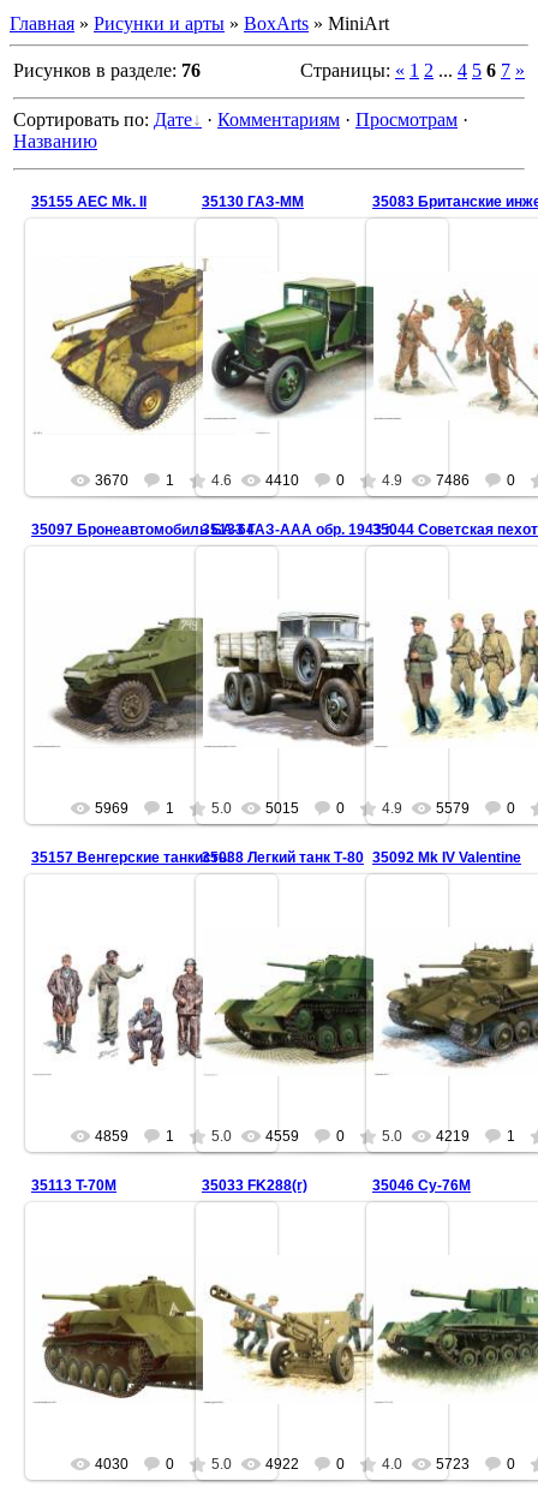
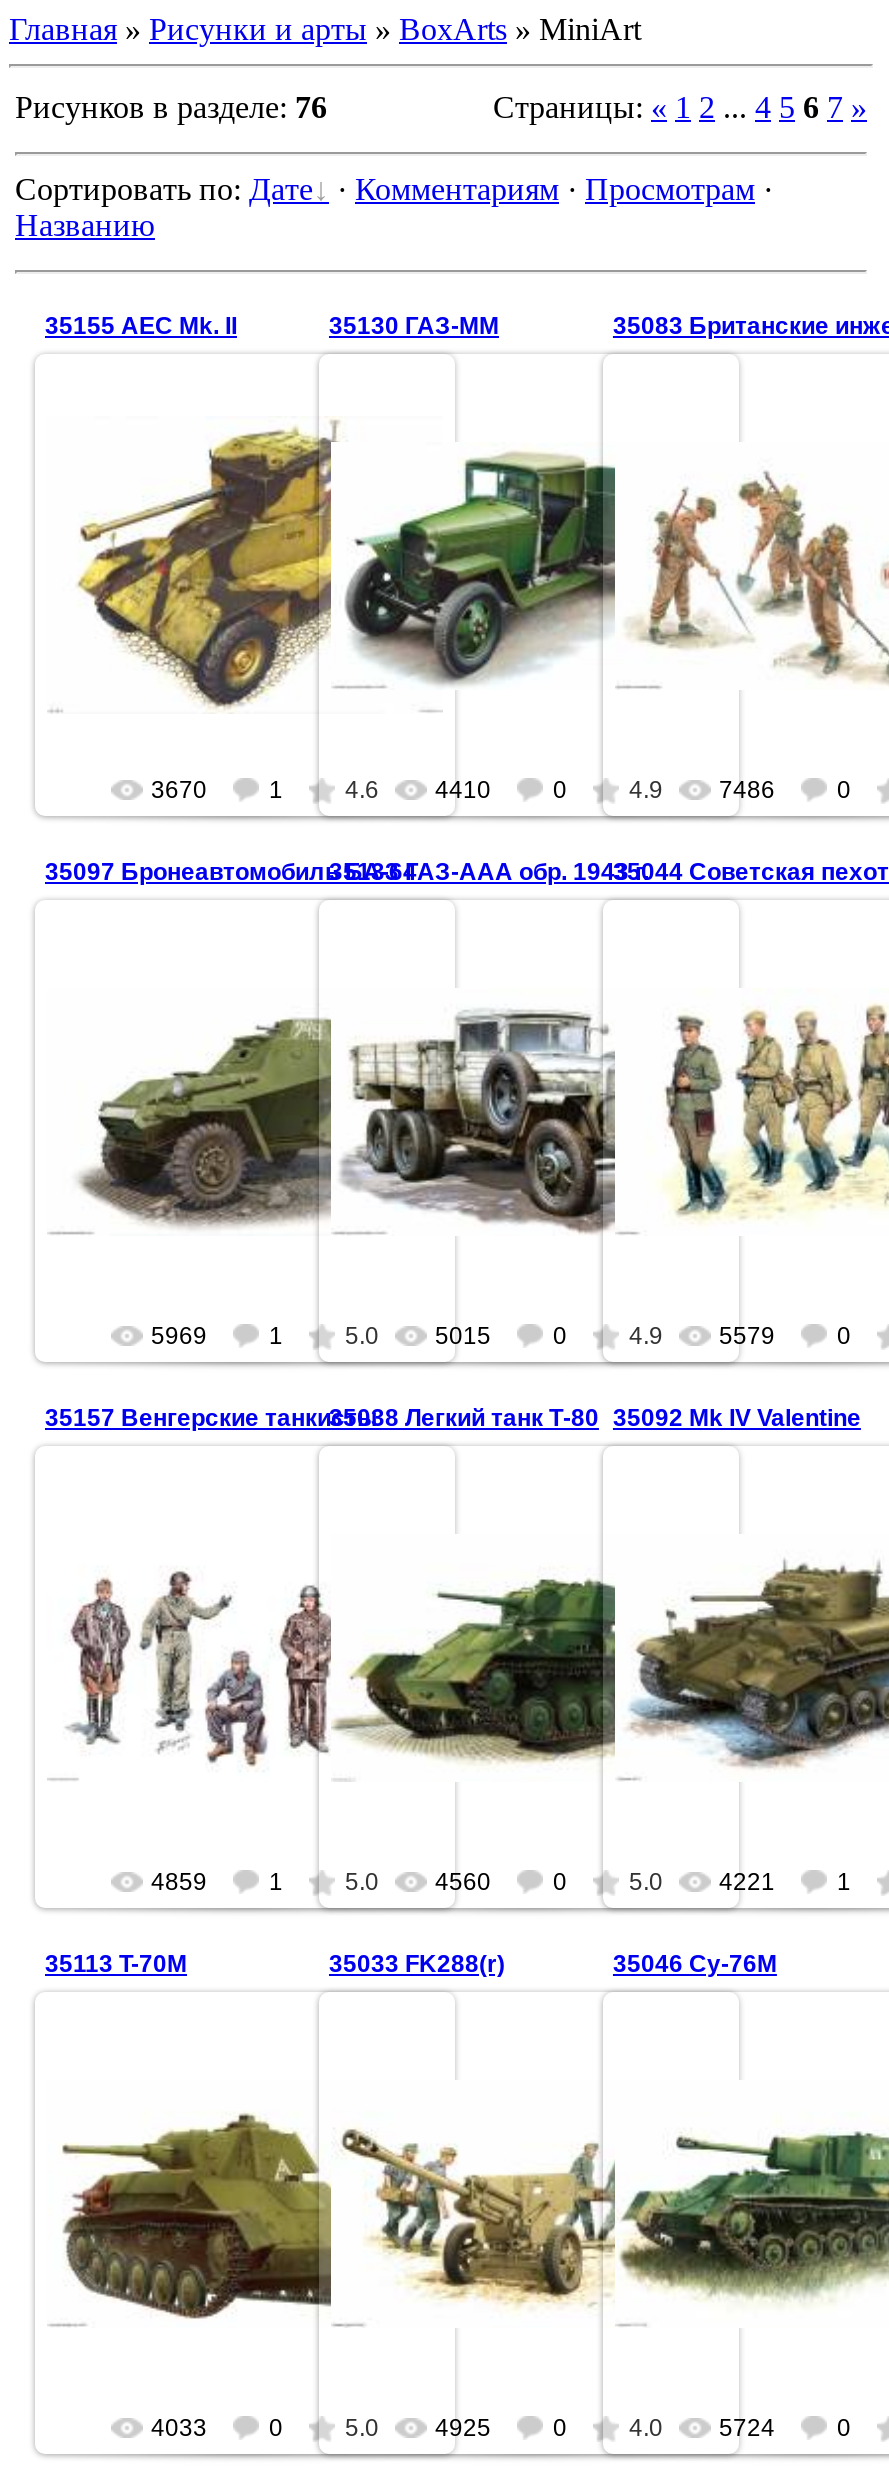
[211,1128,299,1145] 5.0 4559 -> [345,1868,491,1896] 5.0 4560
[382,1128,470,1145] 5.0 4219 -> [629,1868,775,1896] 5.0 4221
[95,1456,128,1473] 4030 -> [151,2414,207,2442] 4033
[211,1456,299,1473] 5.0 4922 -> [345,2414,491,2442] 5.0 4925
[382,1456,470,1473] 4.0 5723 -> [629,2414,775,2442] 4.0 5724

